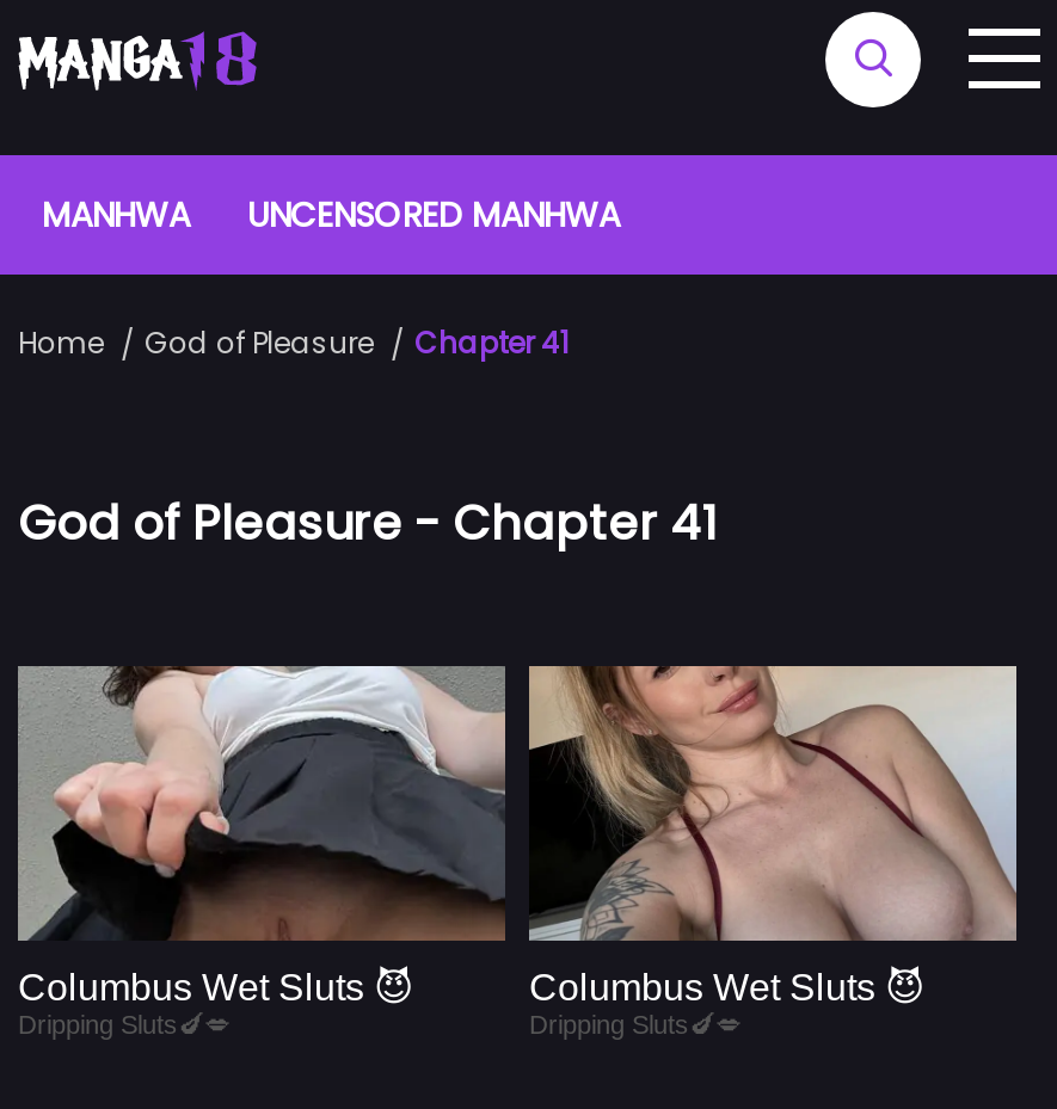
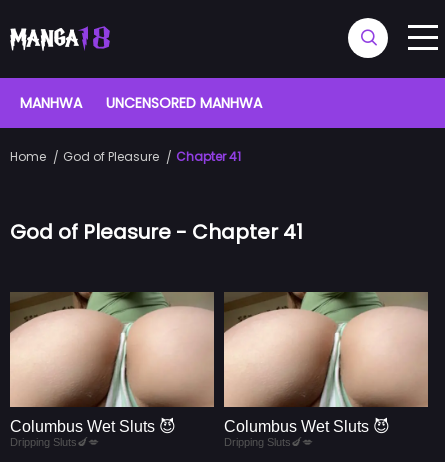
[16,664,505,941] [image] -> [9,291,215,408] [image]
[527,664,1016,943] [image] -> [223,292,428,407] [image]

